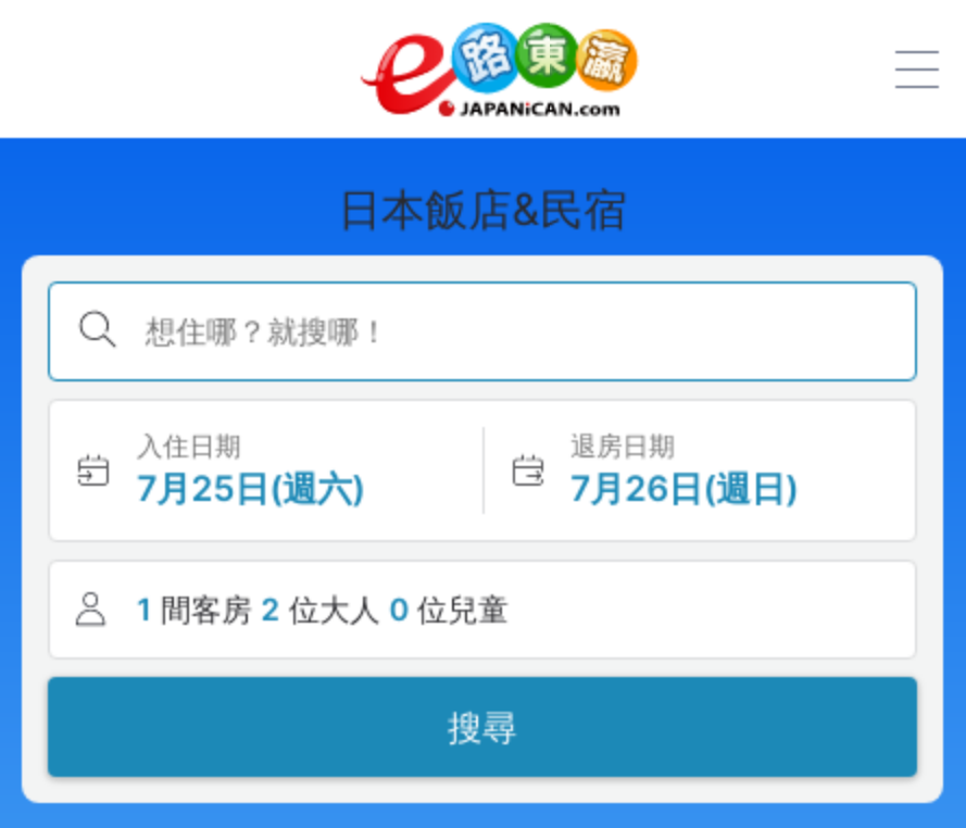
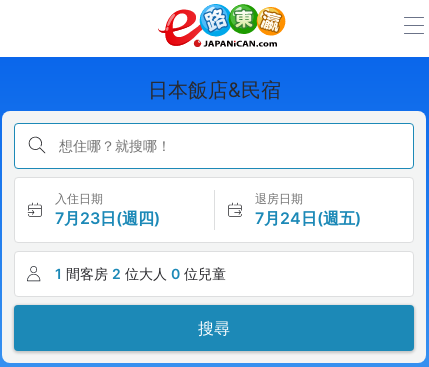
[137,466,365,510] 7月25日(週六) -> [55,208,160,228] 7月23日(週四)
[570,466,799,510] 7月26日(週日) -> [254,208,360,228] 7月24日(週五)

